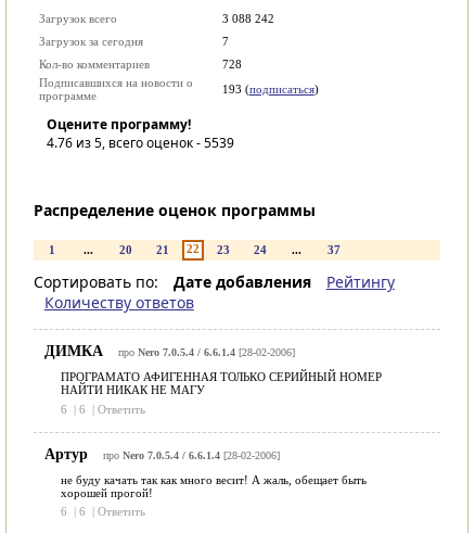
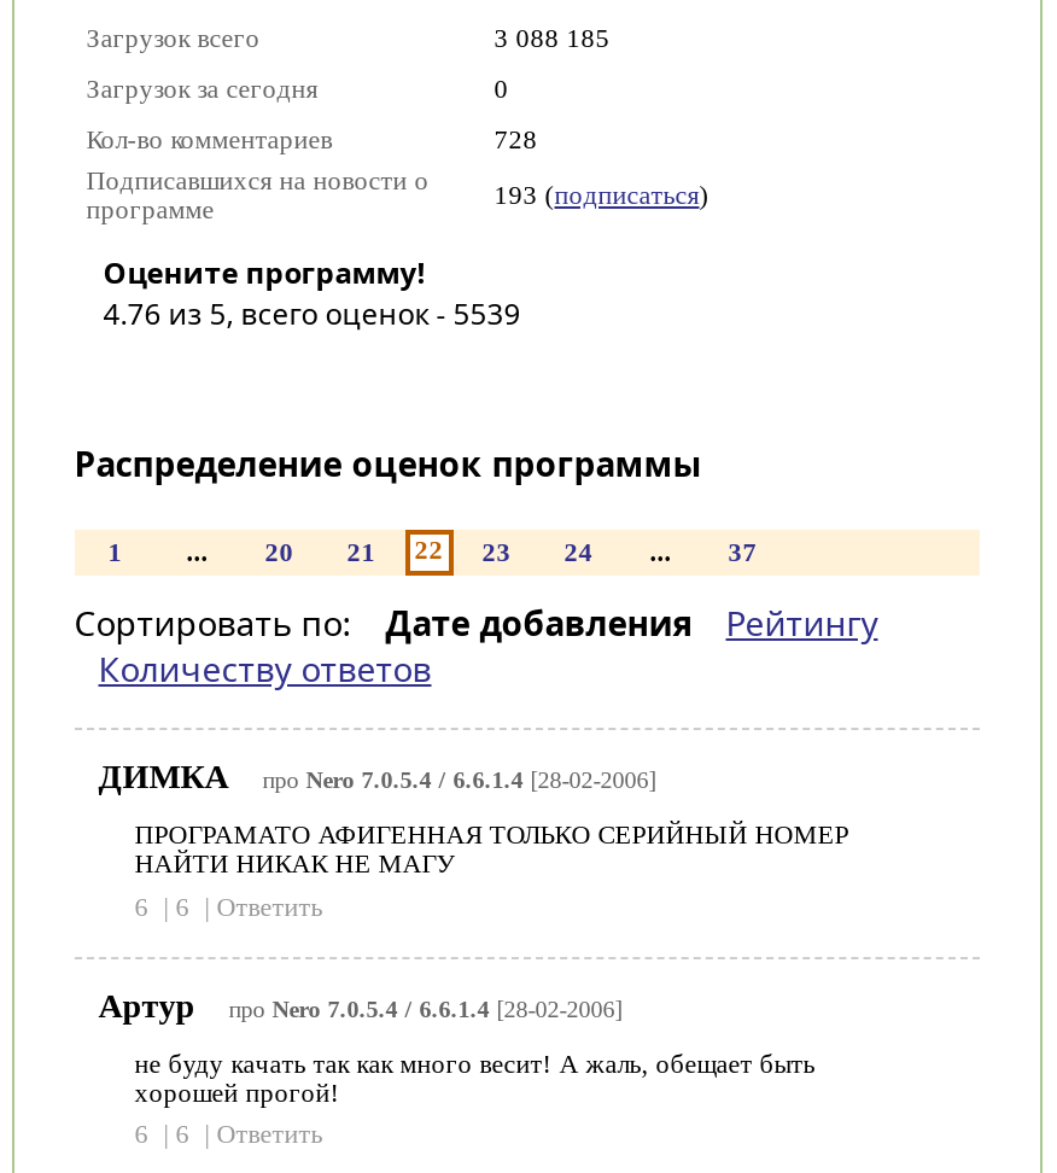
[222,12,274,25] 3 088 242 -> [494,23,610,52] 3 088 185
[222,35,229,48] 7 -> [494,74,509,103] 0

